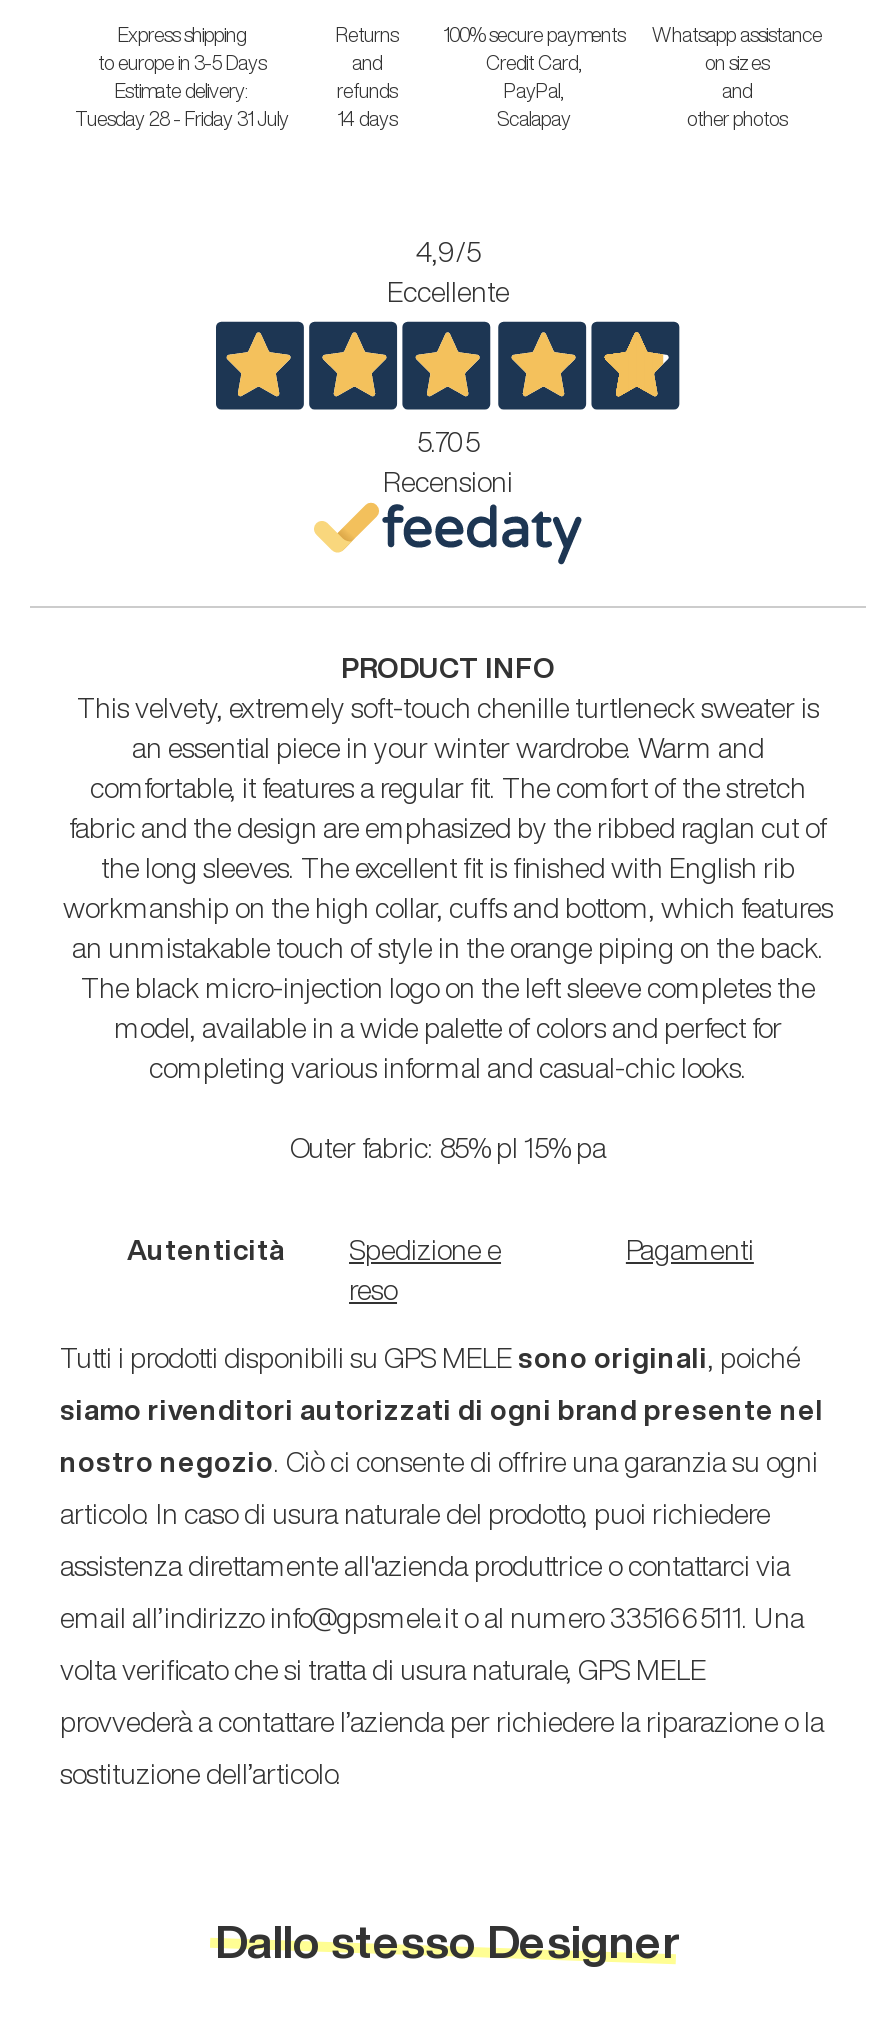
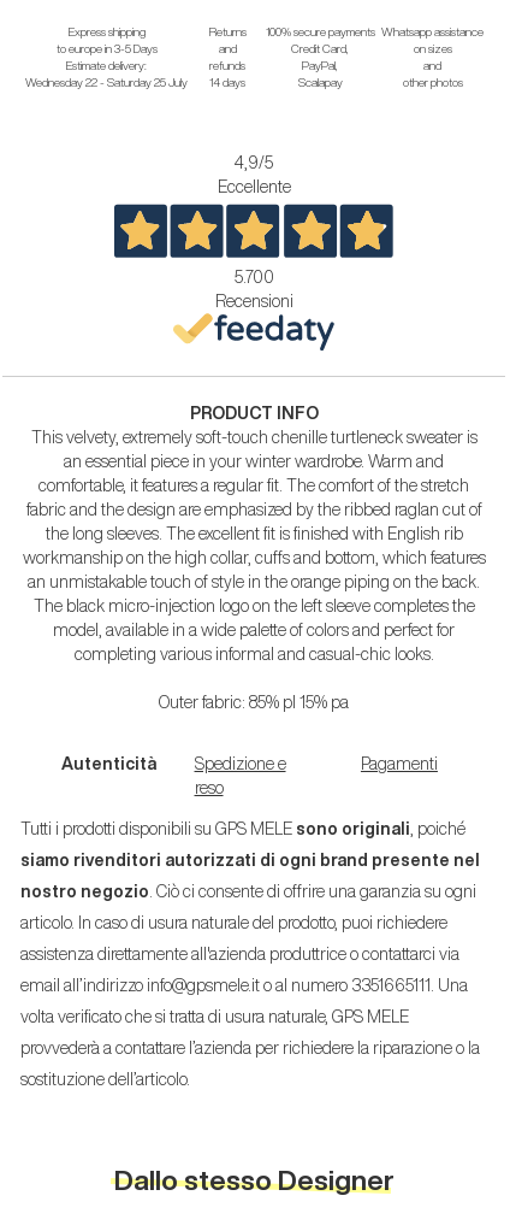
[75,108,289,128] Tuesday 28 - Friday 31 July -> [25,76,188,88] Wednesday 22 - Saturday 25 July
[417,428,479,456] 5.705 -> [234,269,274,285] 5.700

